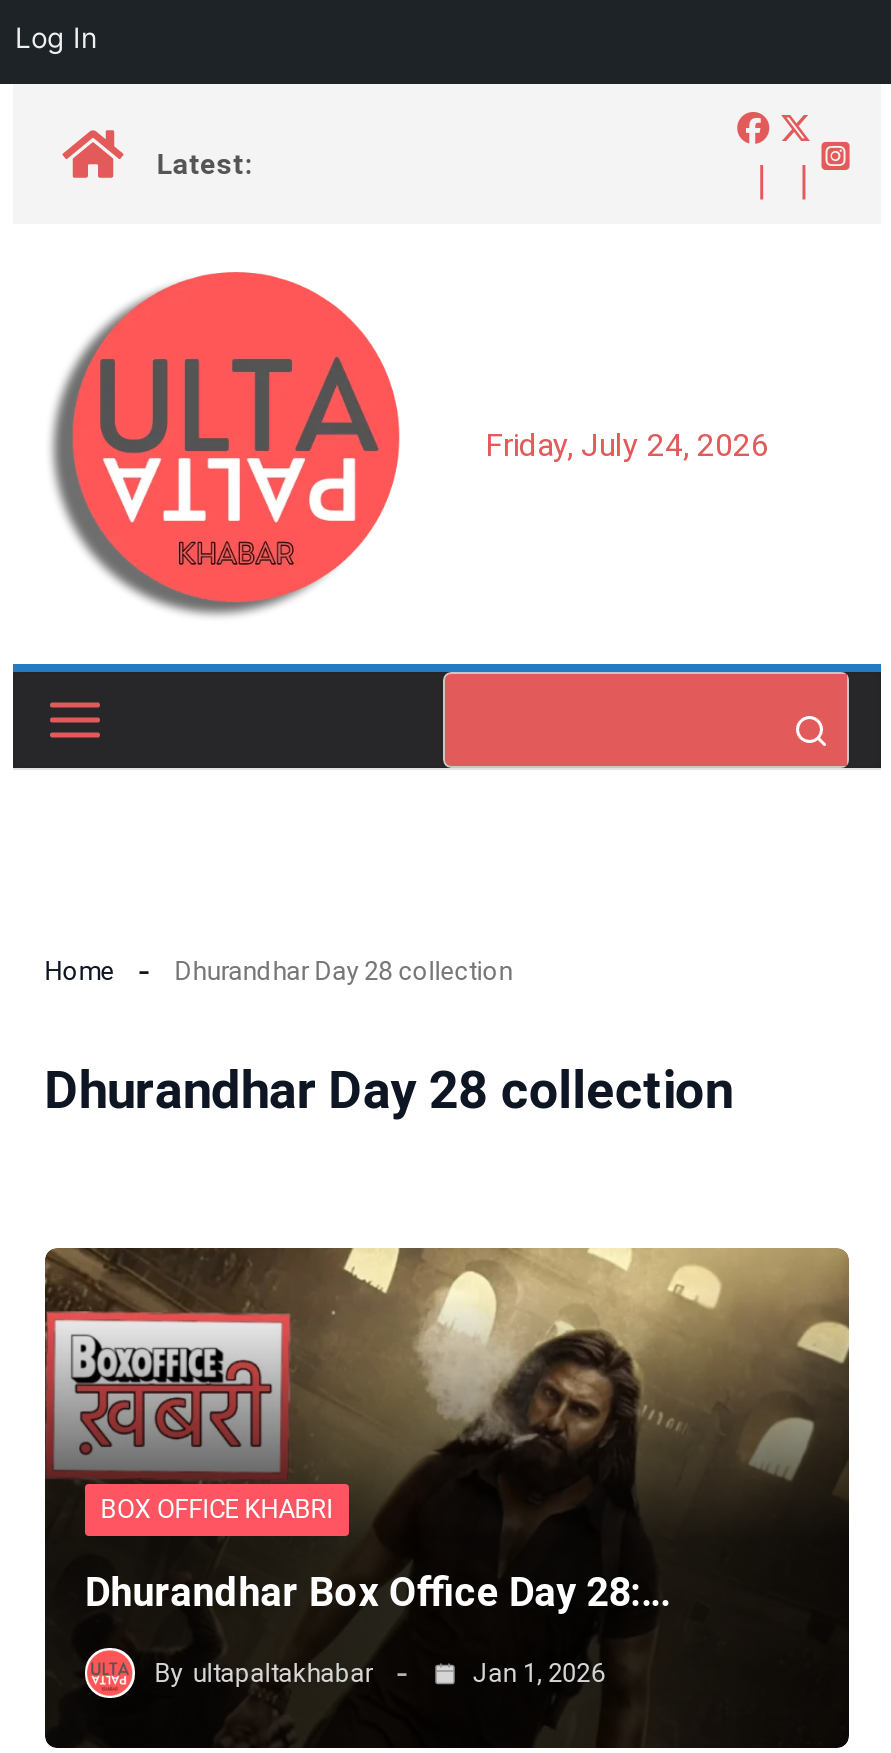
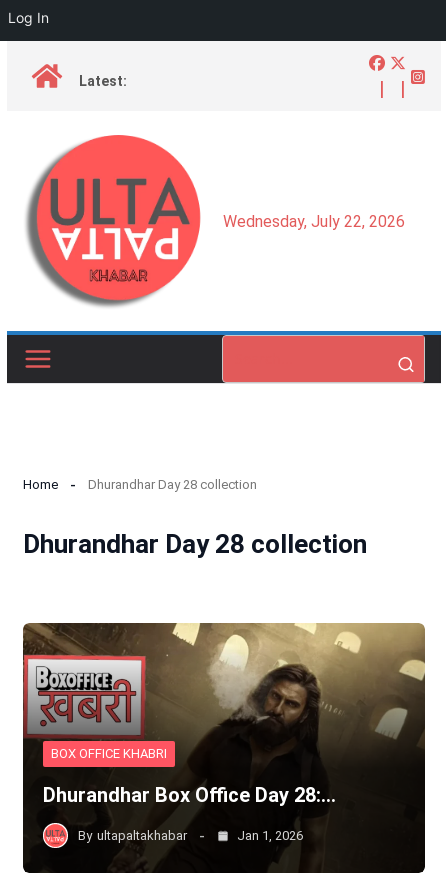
[485,425,769,463] Friday, July 24, 2026 -> [223,211,405,230] Wednesday, July 22, 2026

